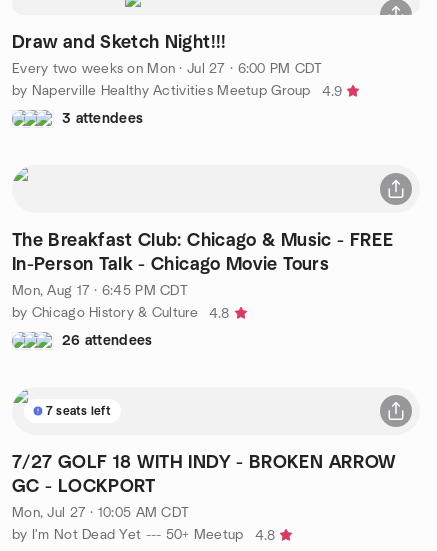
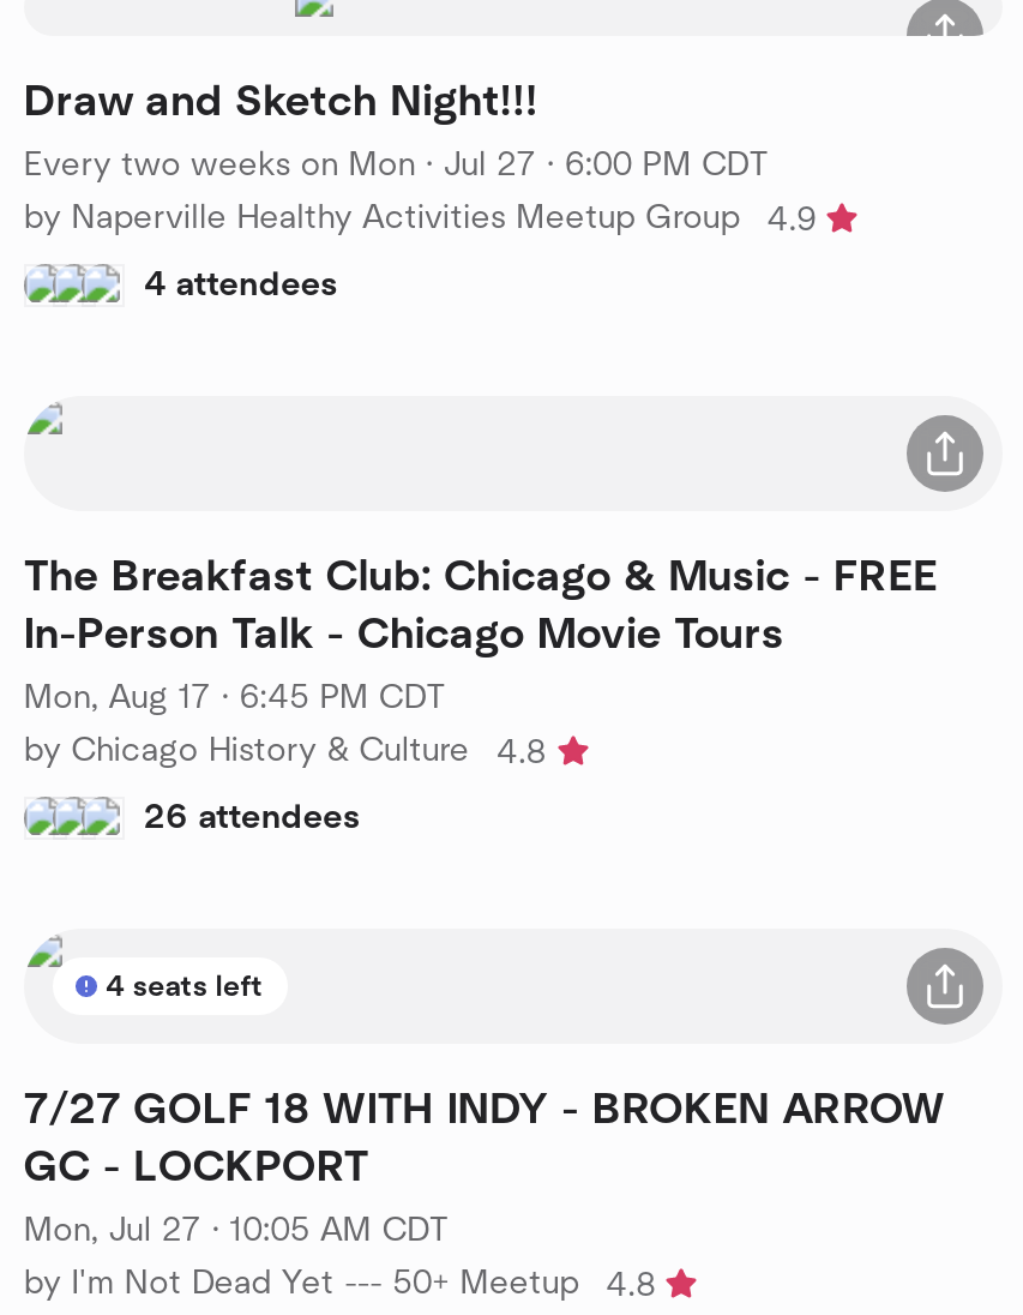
[62,111,143,125] 3 attendees -> [144,268,338,301] 4 attendees
[46,404,111,416] 7 seats left -> [106,971,264,999] 4 seats left

